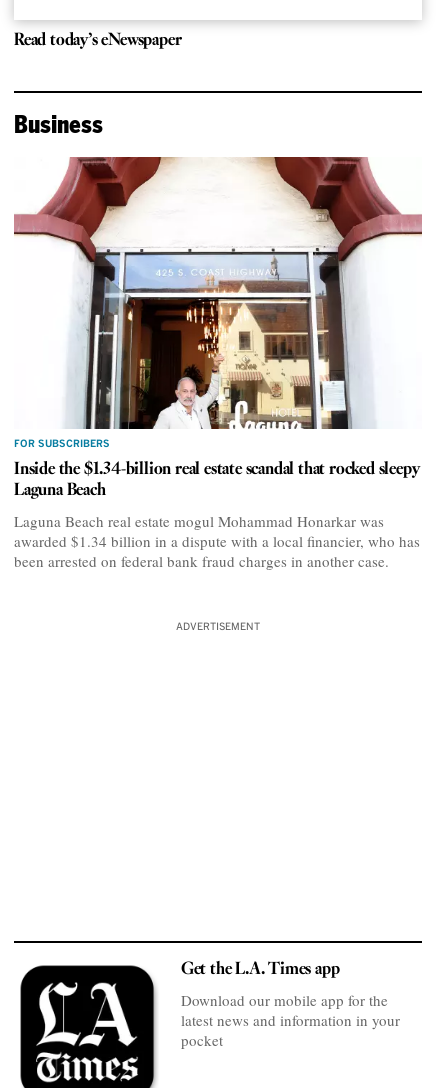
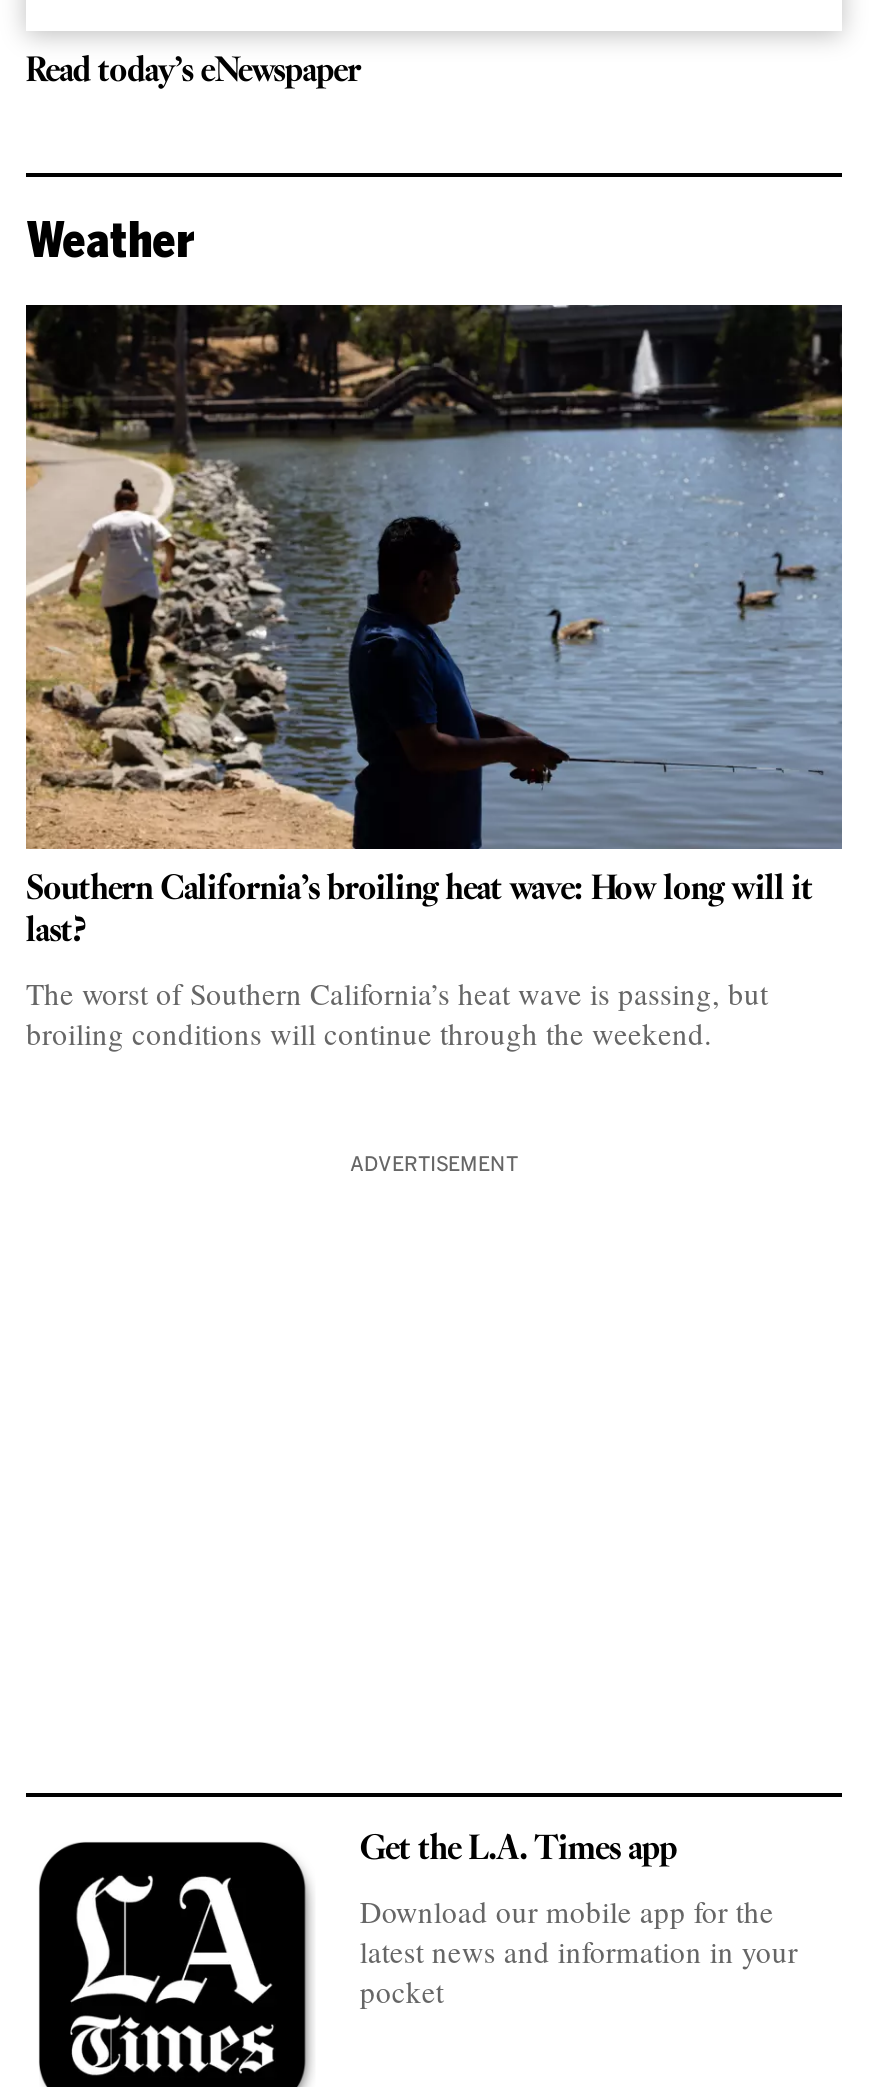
[14,109,103,138] Business -> [26,209,194,267] Weather
[14,156,422,571] [image] | FOR SUBSCRIBERS | Inside the $1.34-billion real estate scandal that rocked sleepy | Laguna Beach | Laguna Beach real estate mogul Mohammad Honarkar was | awarded $1.34 billion in a dispute with a local financier, who has | been arrested on federal bank fraud charges in another case. -> [24,302,844,1053] [image] | Southern California’s broiling heat wave: How long will it | last? | The worst of Southern California’s heat wave is passing, but | broiling conditions will continue through the weekend.

